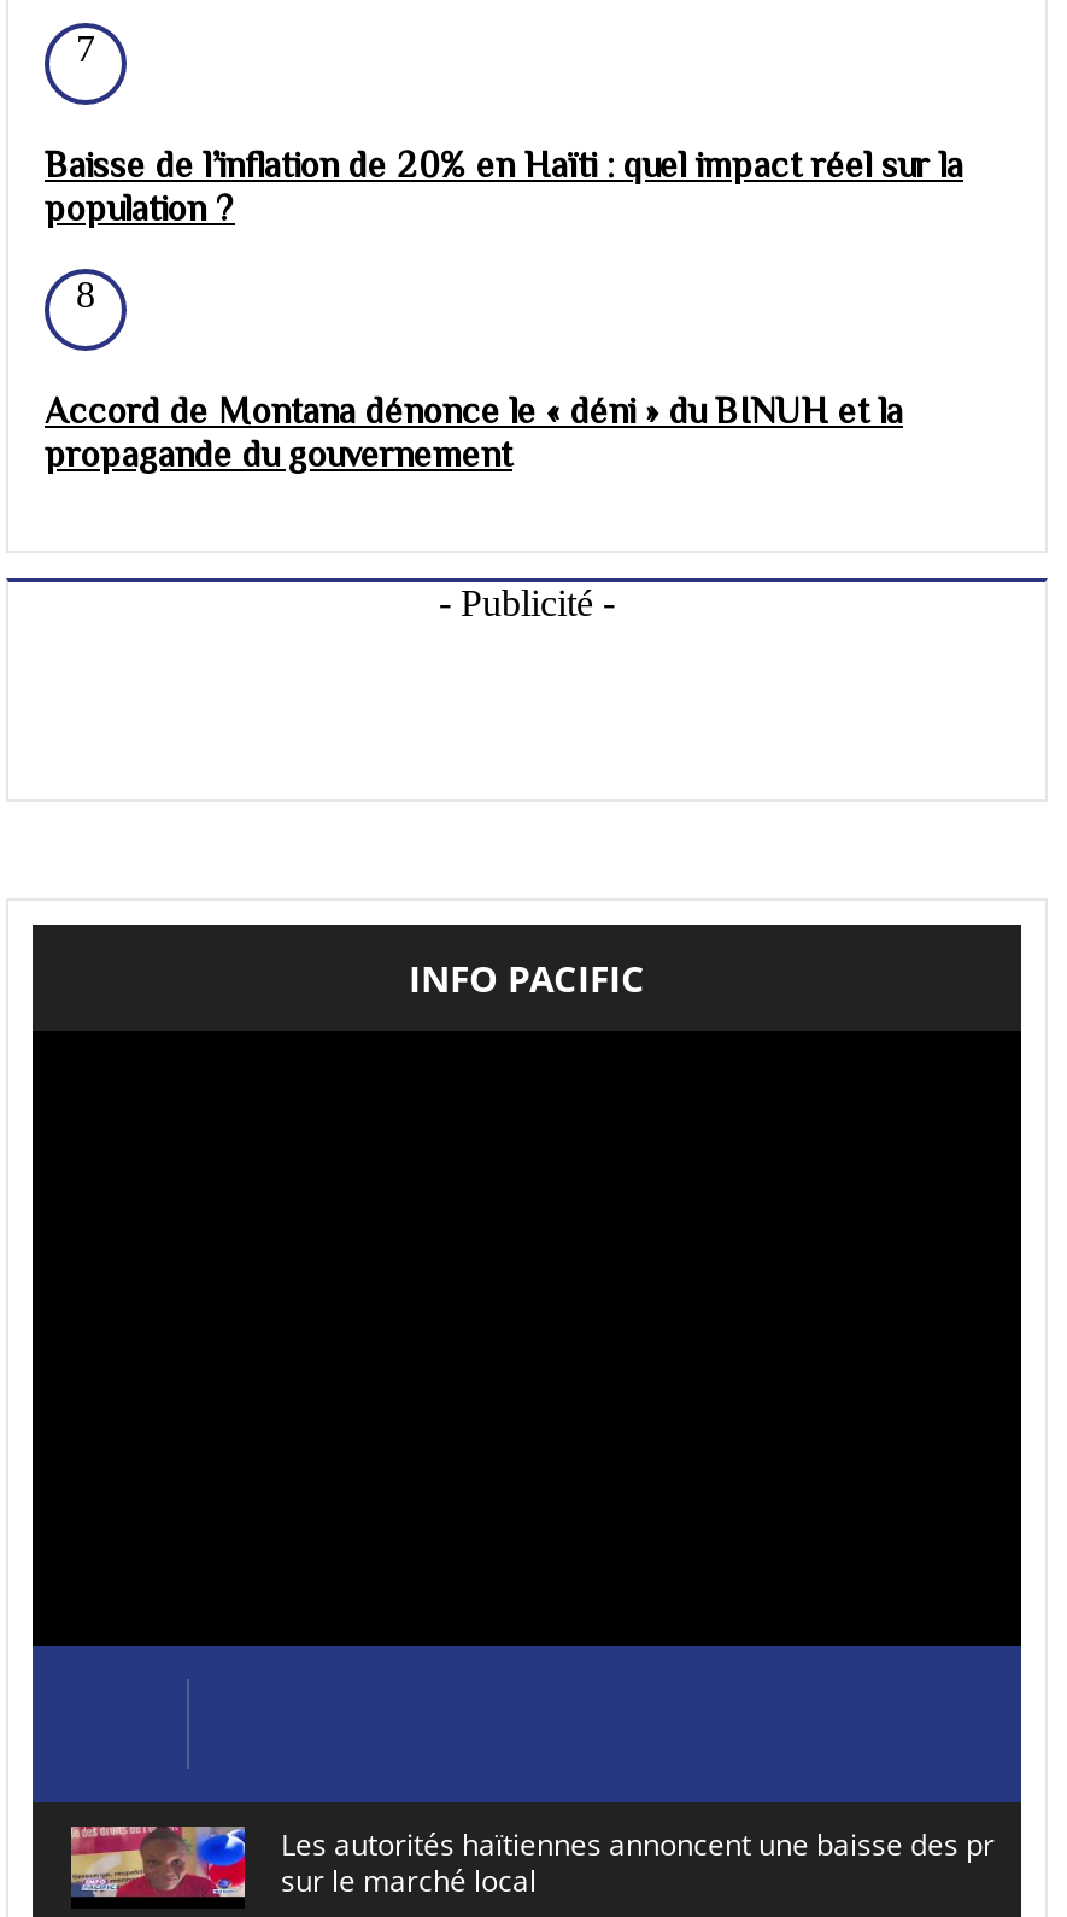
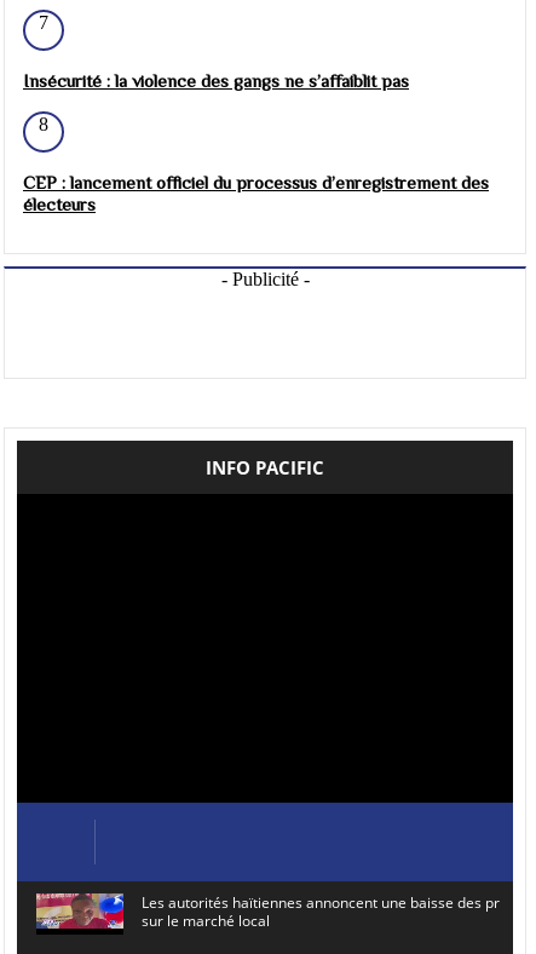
[45,144,963,228] Baisse de l’inflation de 20% en Haïti : quel impact réel sur la | population ? -> [23,70,409,91] Insécurité : la violence des gangs ne s’affaiblit pas
[45,390,903,474] Accord de Montana dénonce le « déni » du BINUH et la | propagande du gouvernement -> [23,172,489,215] CEP : lancement officiel du processus d’enregistrement des | électeurs

